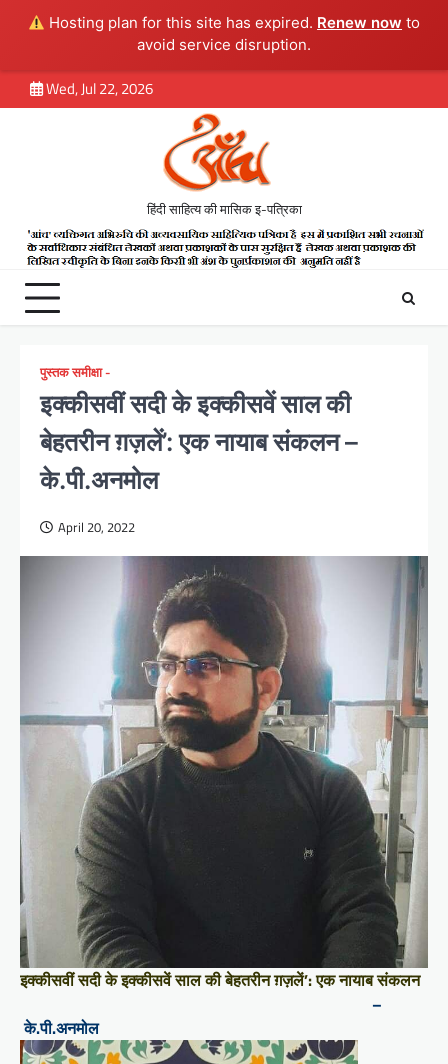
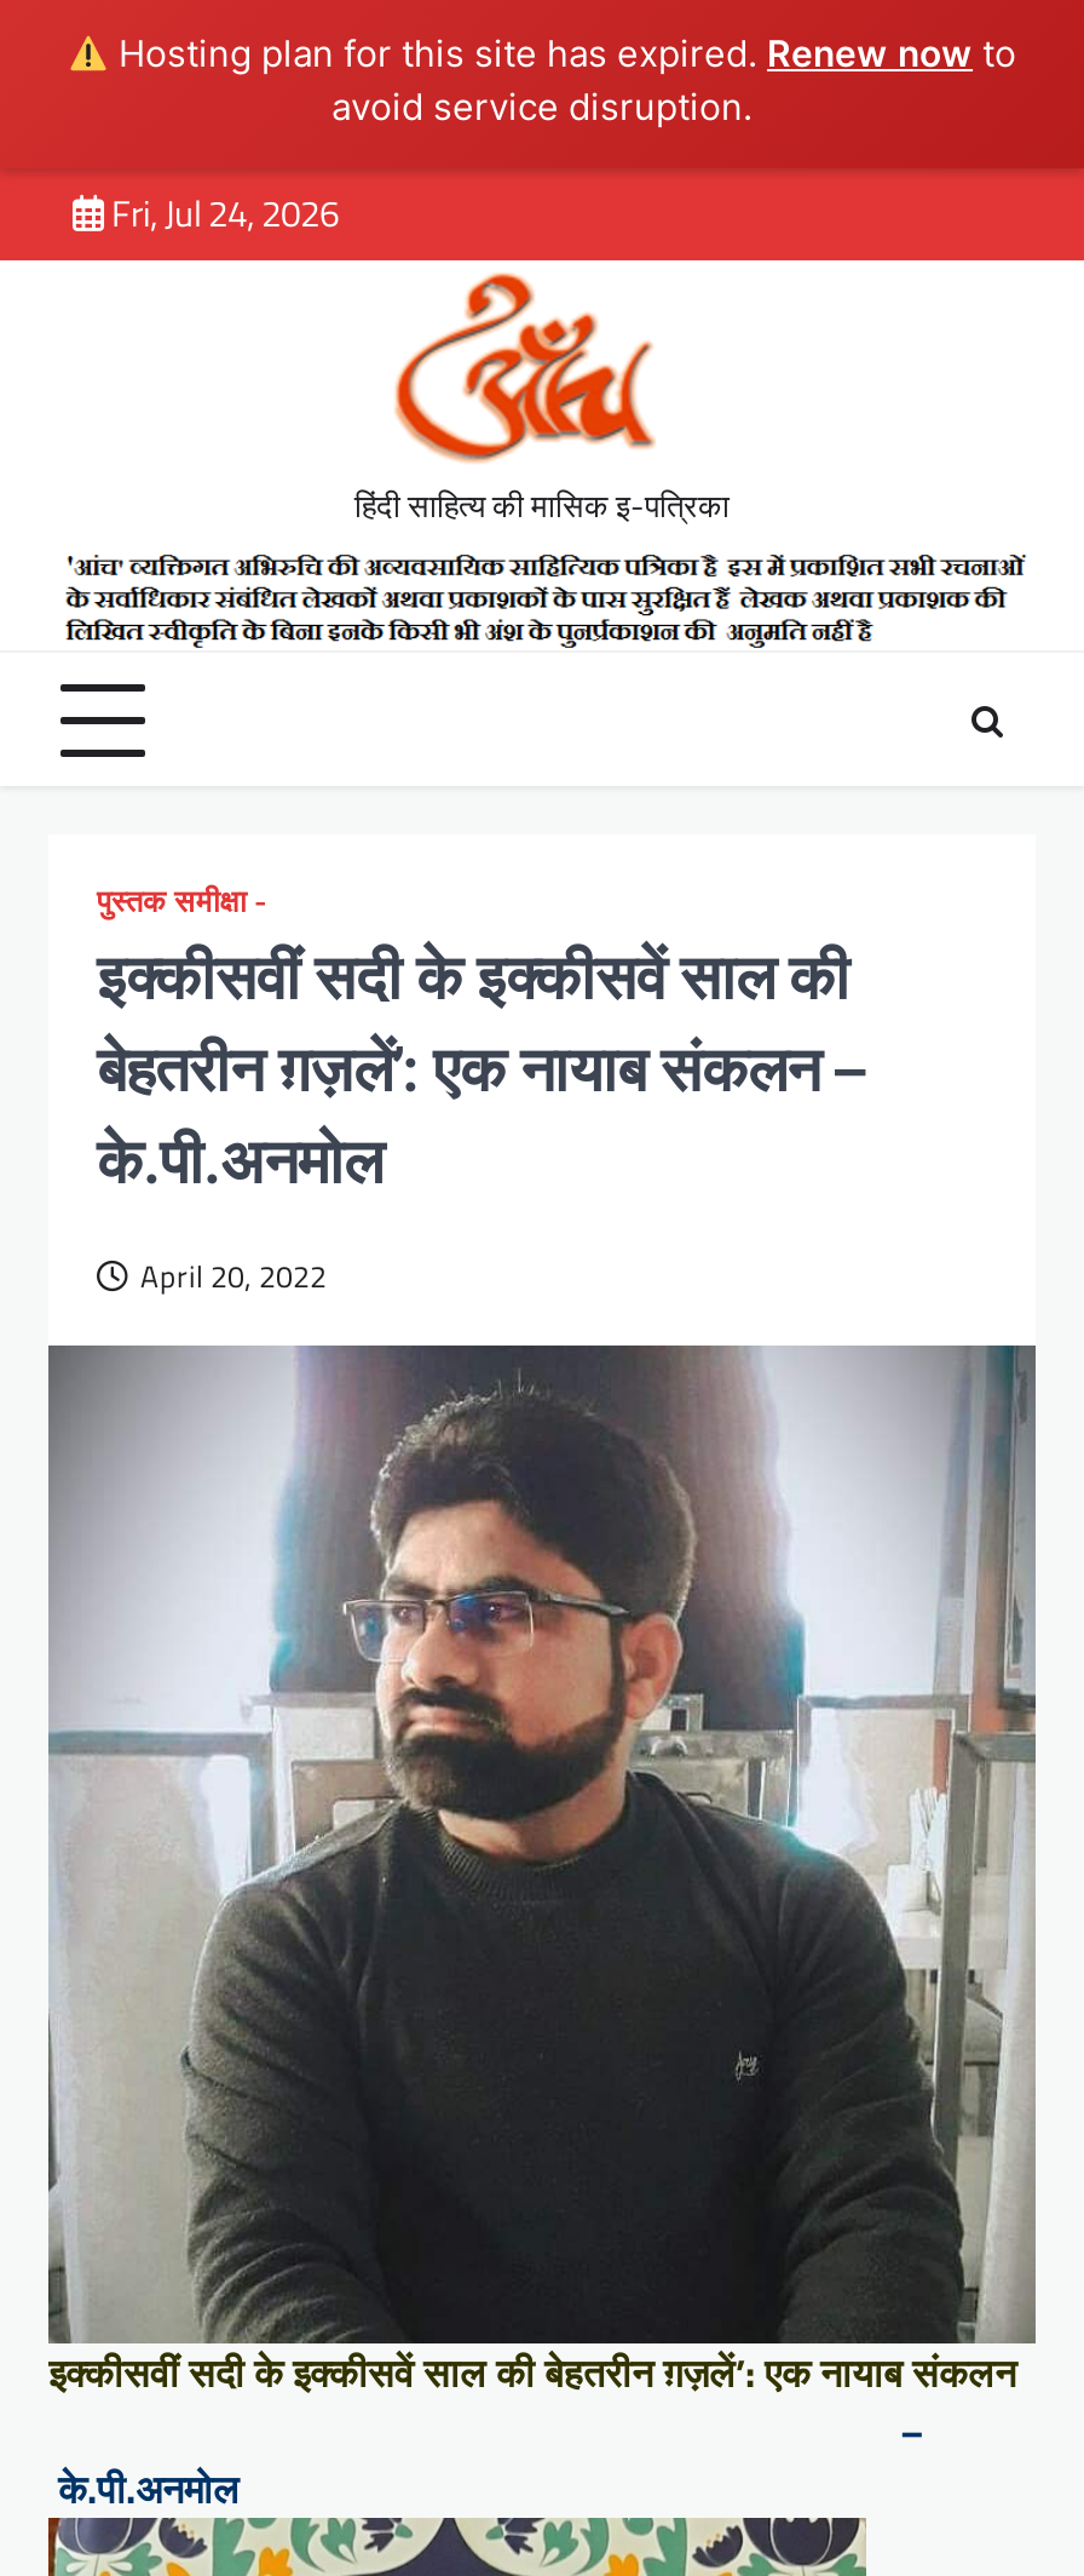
[46,77,153,100] Wed, Jul 22, 2026 -> [111,185,339,241] Fri, Jul 24, 2026

